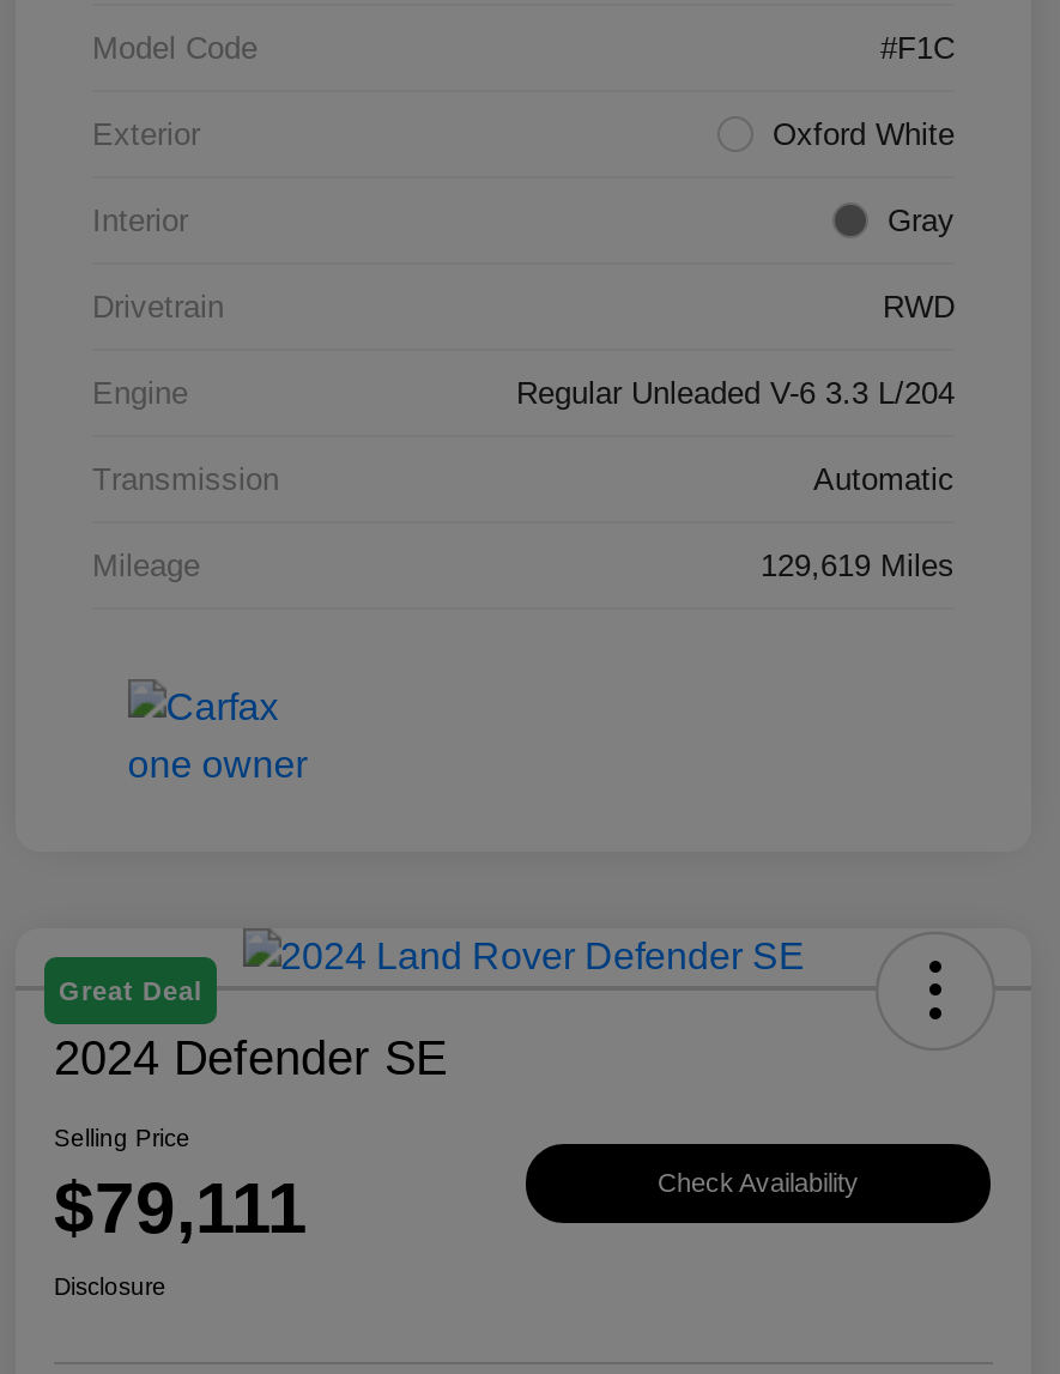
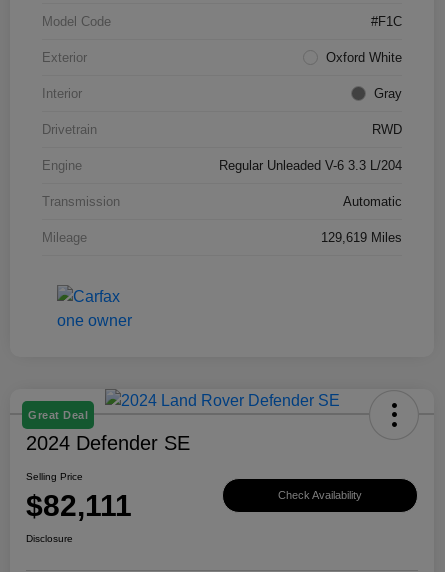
[54,1167,308,1247] $79,111 -> [26,489,132,522] $82,111

